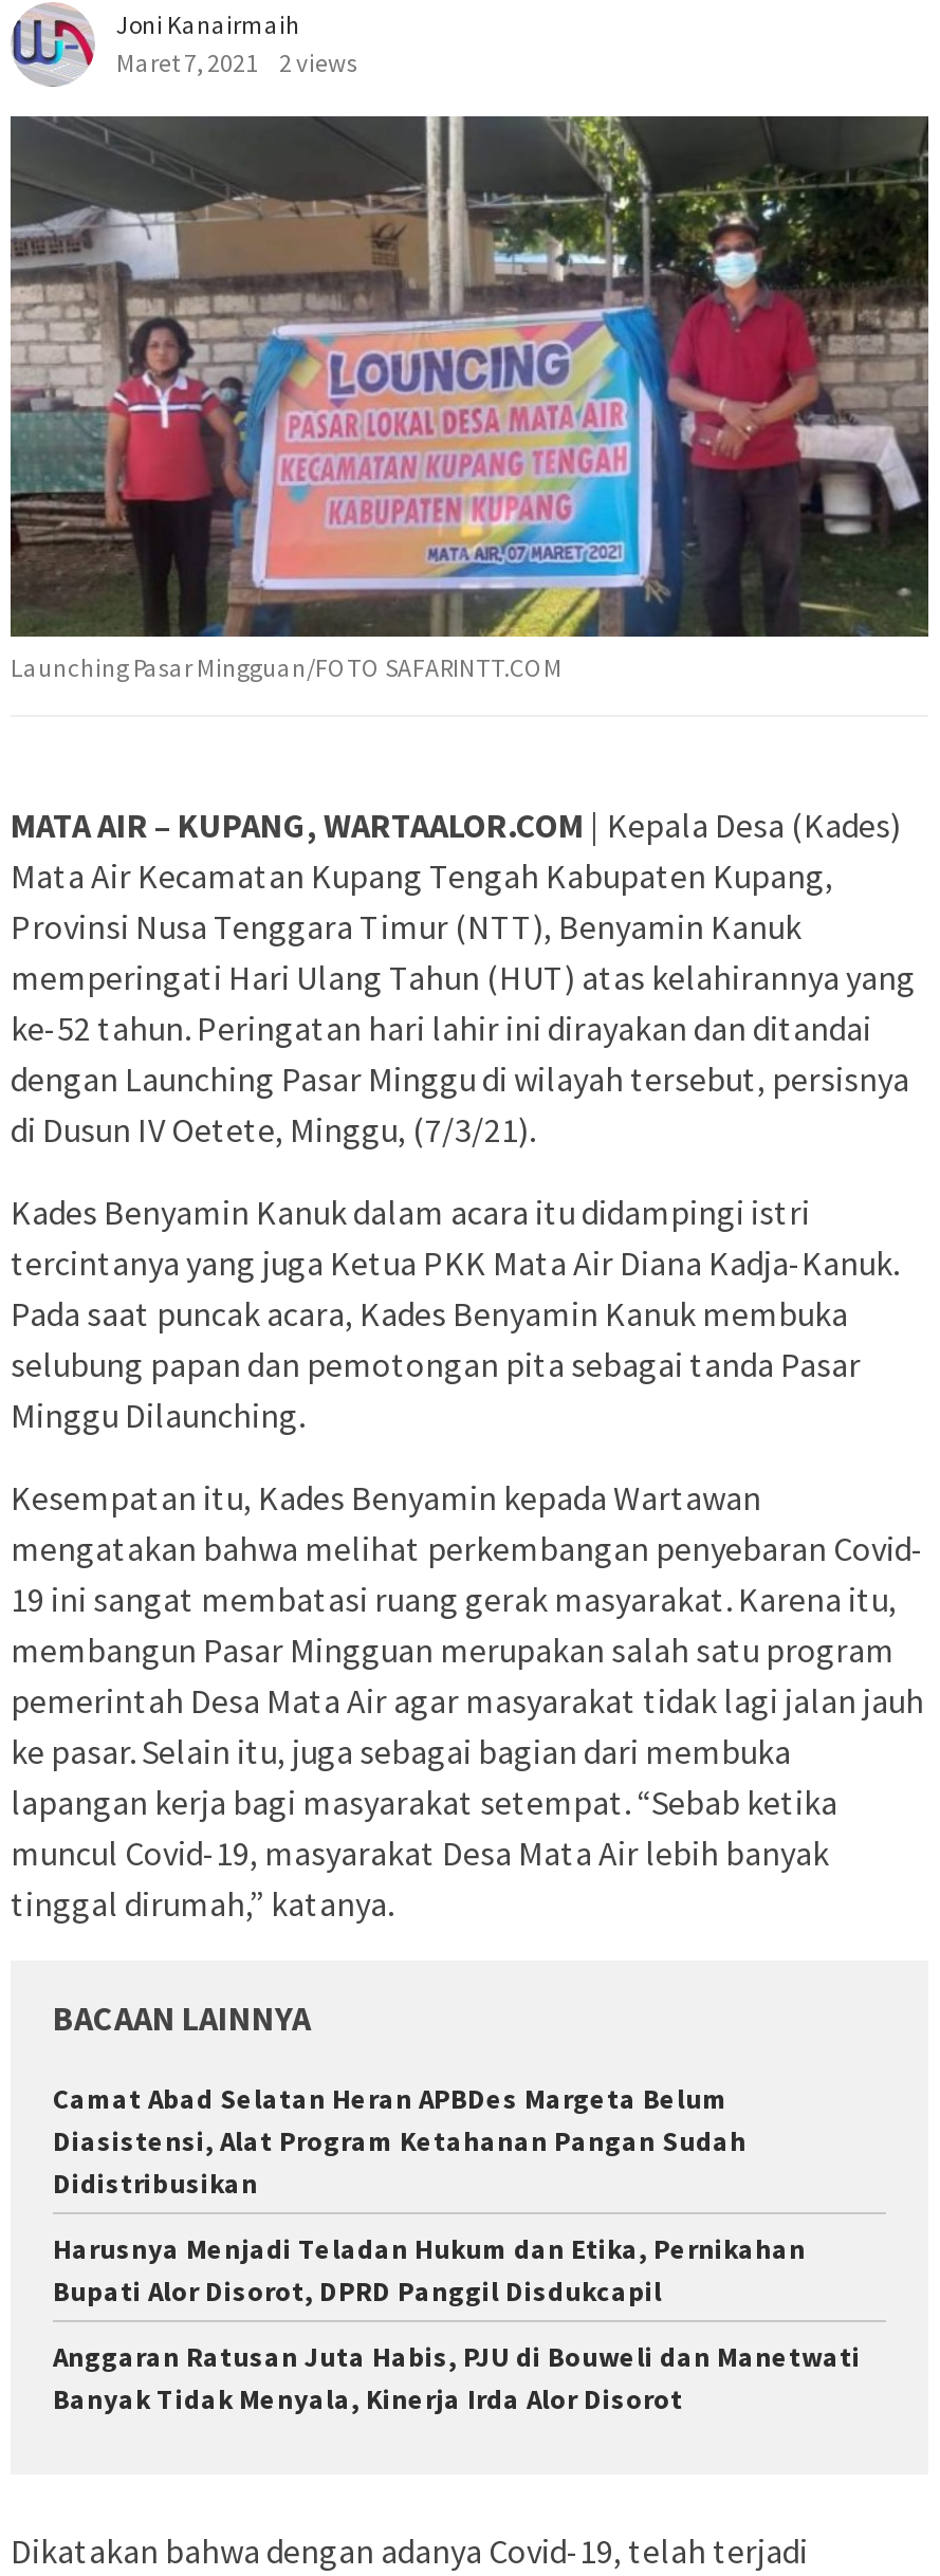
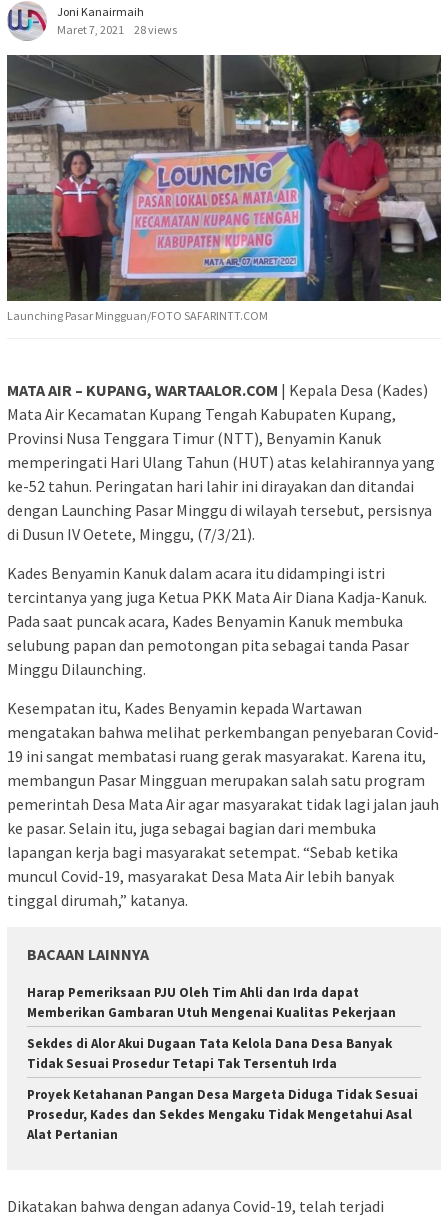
[116,46,357,77] Maret 7, 2021 2 views -> [57,22,177,37] Maret 7, 2021 28 views
[53,2081,747,2202] Camat Abad Selatan Heran APBDes Margeta Belum | Diasistensi, Alat Program Ketahanan Pangan Sudah | Didistribusikan -> [27,984,396,1021] Harap Pemeriksaan PJU Oleh Tim Ahli dan Irda dapat | Memberikan Gambaran Utuh Mengenai Kualitas Pekerjaan
[53,2231,806,2310] Harusnya Menjadi Teladan Hukum dan Etika, Pernikahan | Bupati Alor Disorot, DPRD Panggil Disdukcapil -> [27,1035,392,1072] Sekdes di Alor Akui Dugaan Tata Kelola Dana Desa Banyak | Tidak Sesuai Prosedur Tetapi Tak Tersentuh Irda
[53,2339,861,2418] Anggaran Ratusan Juta Habis, PJU di Bouweli dan Manetwati | Banyak Tidak Menyala, Kinerja Irda Alor Disorot -> [27,1086,418,1143] Proyek Ketahanan Pangan Desa Margeta Diduga Tidak Sesuai | Prosedur, Kades dan Sekdes Mengaku Tidak Mengetahui Asal | Alat Pertanian

